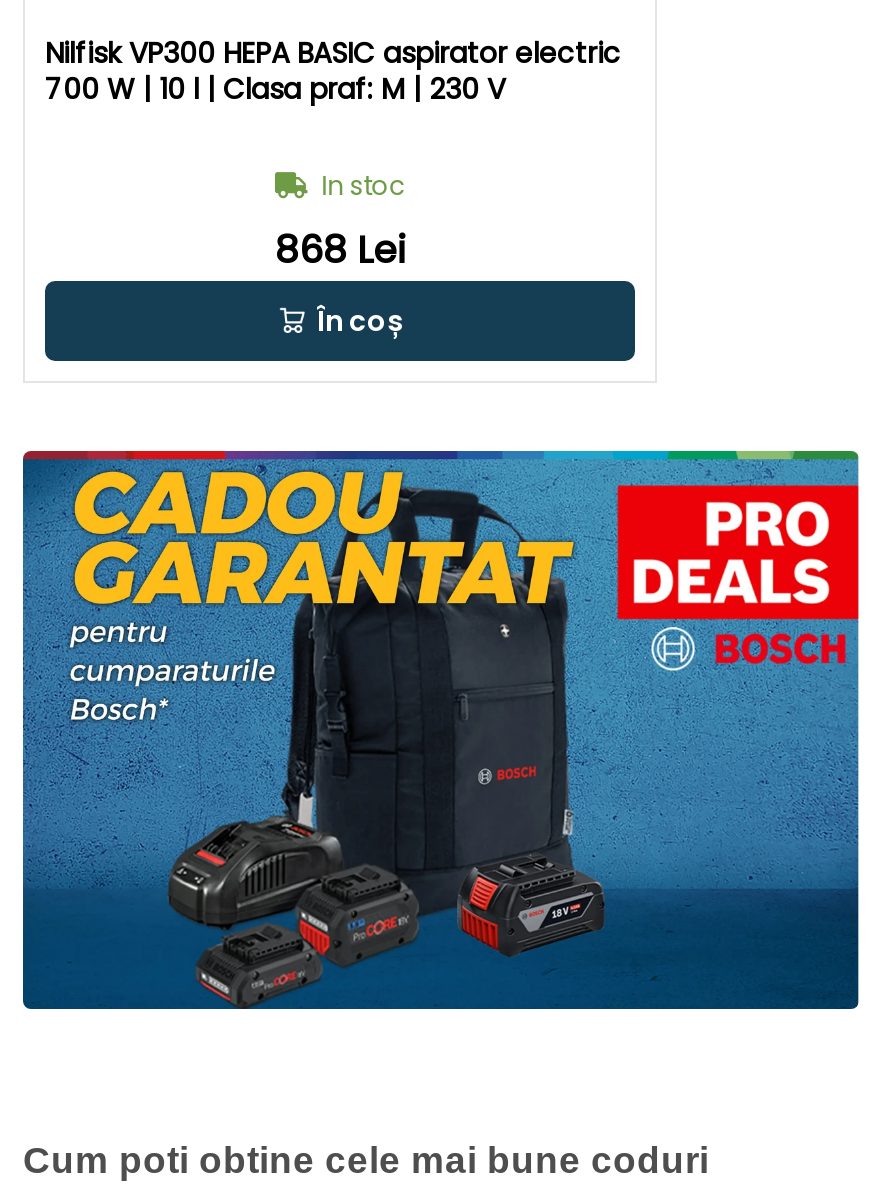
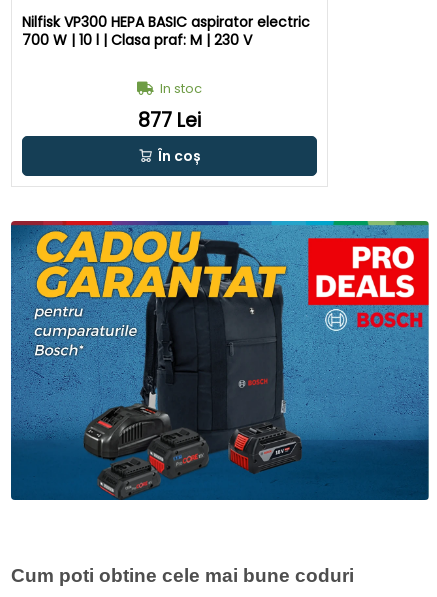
[275,223,405,277] 868 Lei -> [138,107,201,134] 877 Lei

